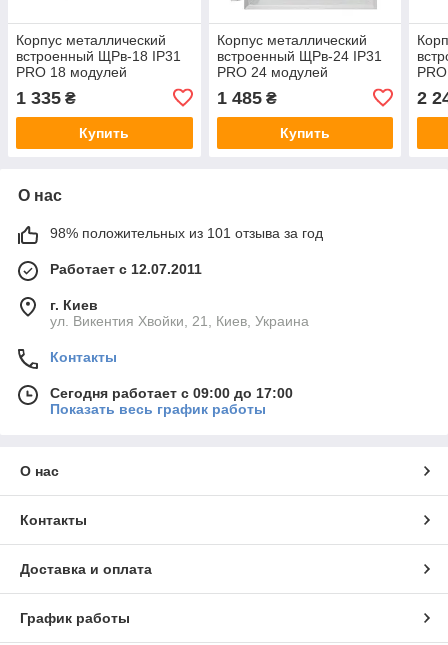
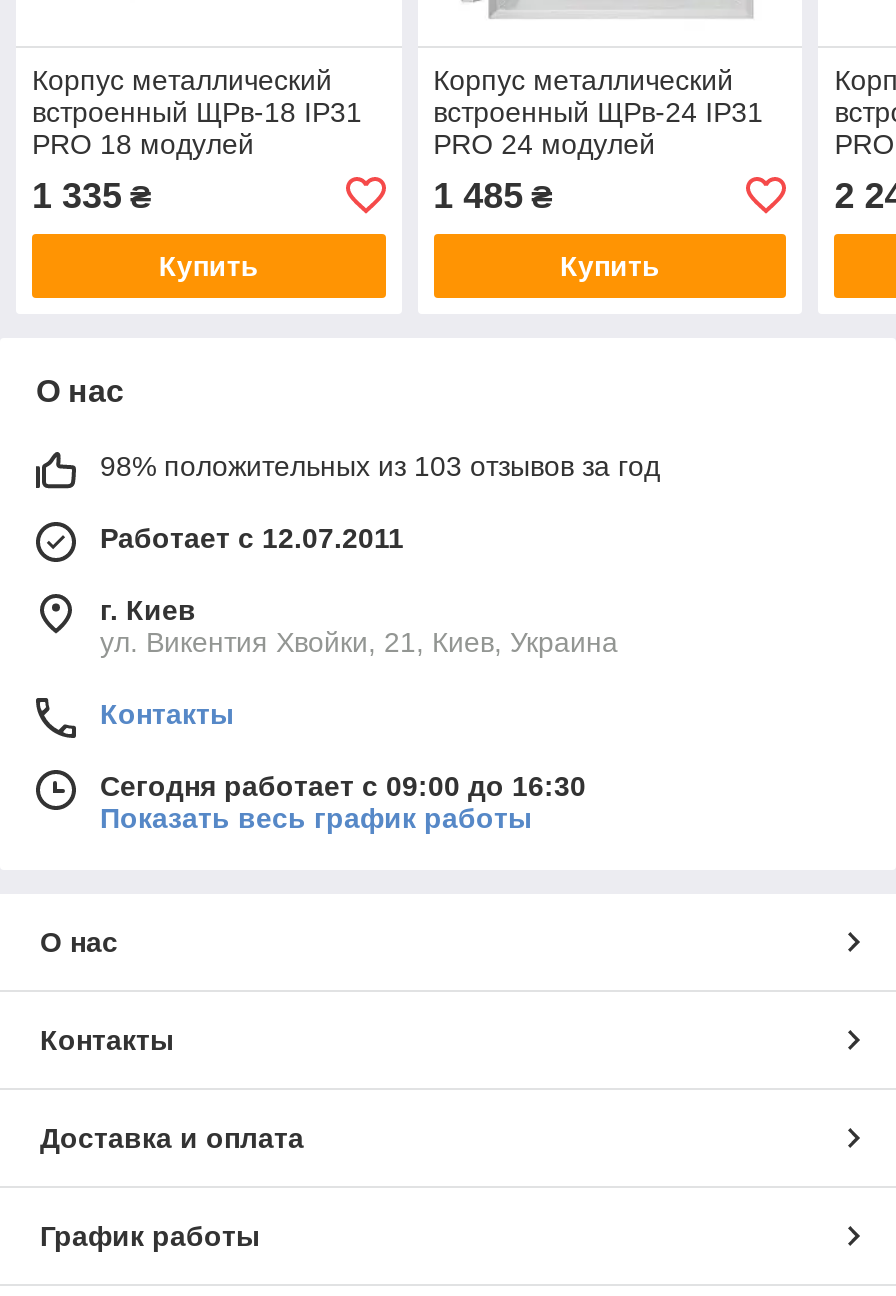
[50,225,323,241] 98% положительных из 101 отзыва за год -> [100,450,660,482] 98% положительных из 103 отзывов за год
[50,385,293,401] Сегодня работает с 09:00 до 17:00 -> [100,770,586,802] Сегодня работает с 09:00 до 16:30

